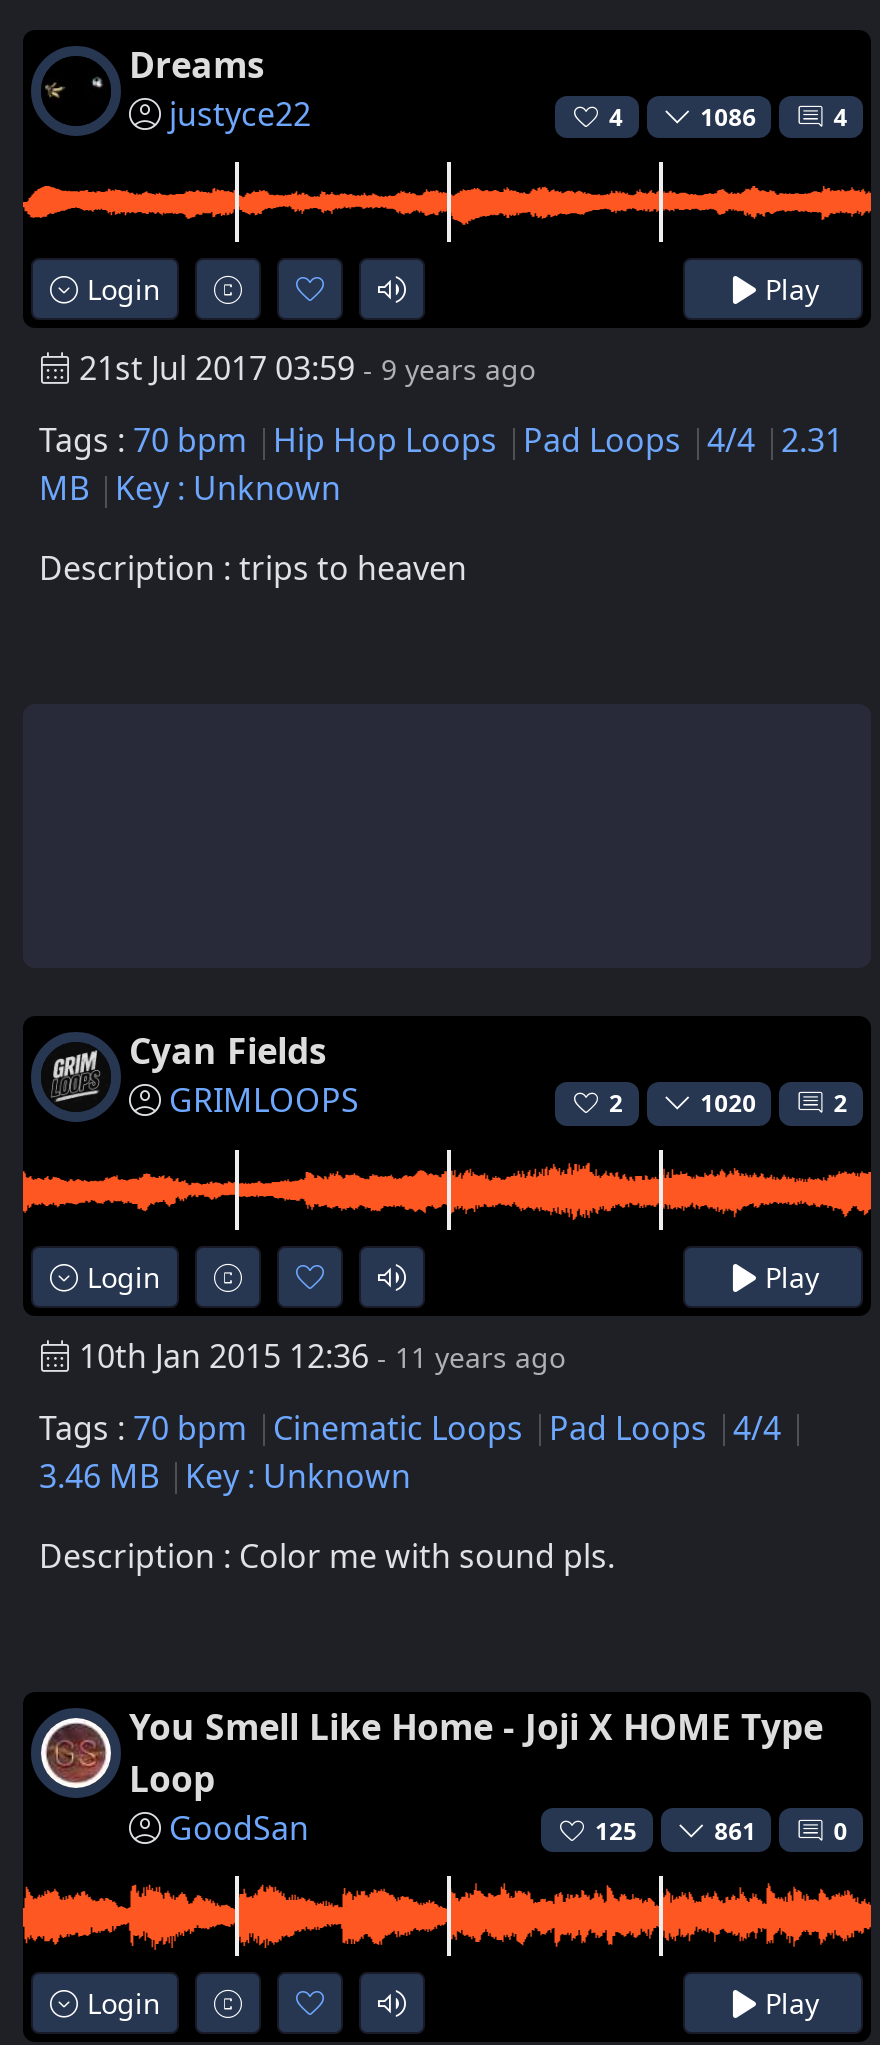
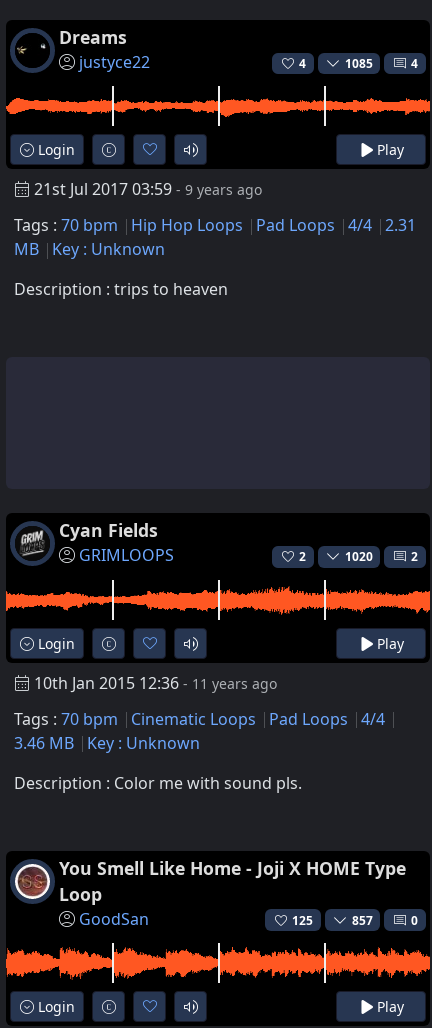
[700,100,756,134] 1086 -> [345,55,373,72] 1085
[714,1813,756,1847] 861 -> [352,912,373,929] 857

